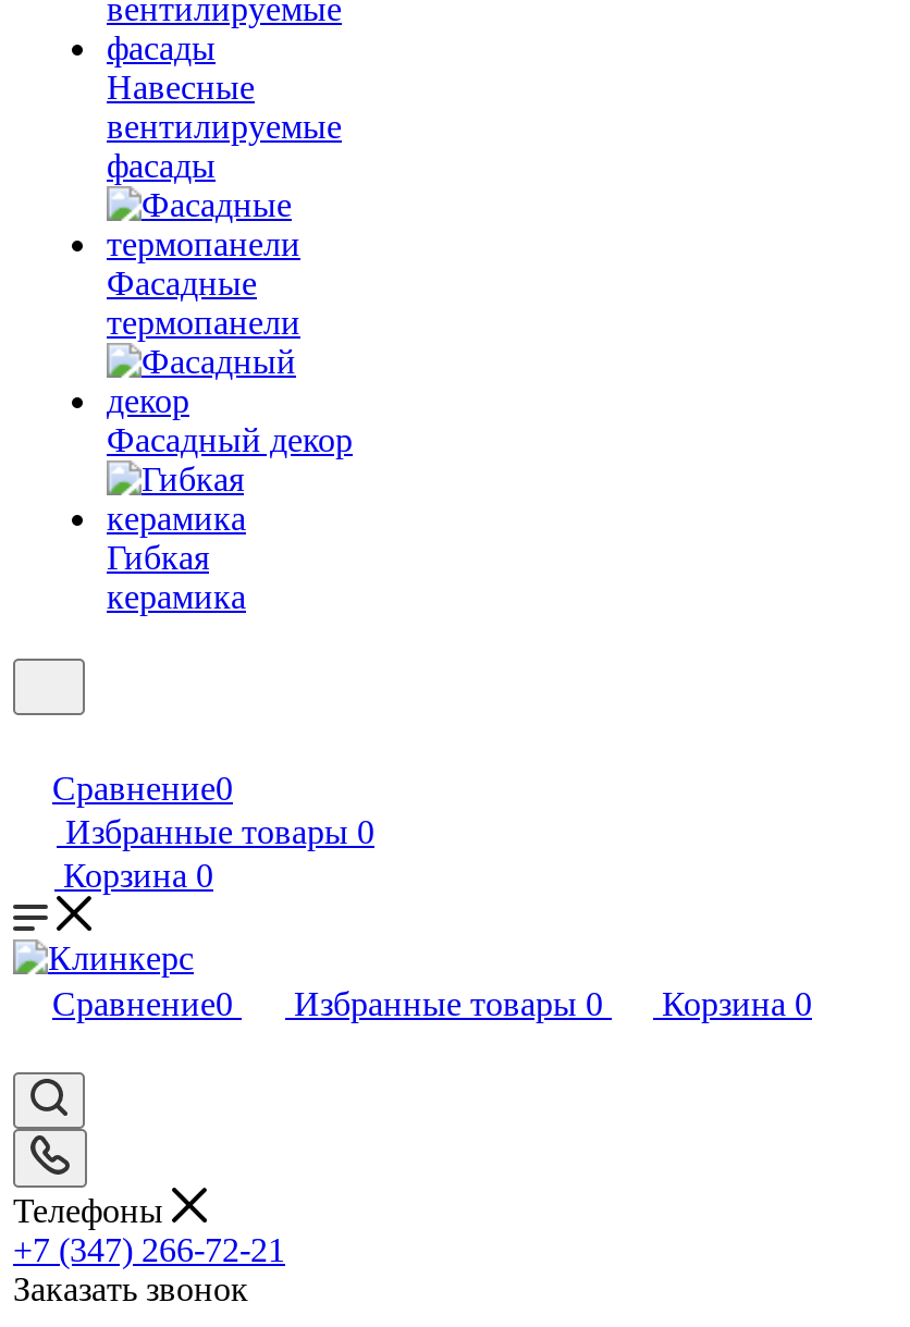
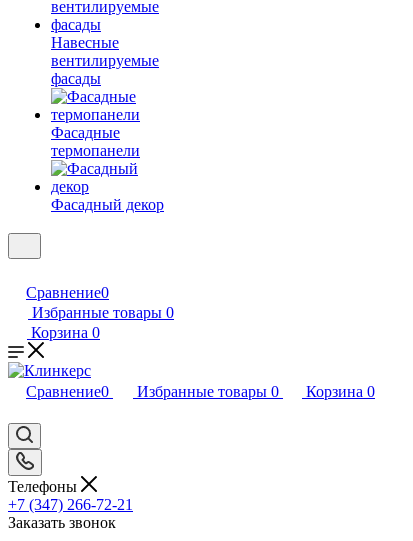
[104,465,248,615] [image] | Гибкая | керамика -> none

